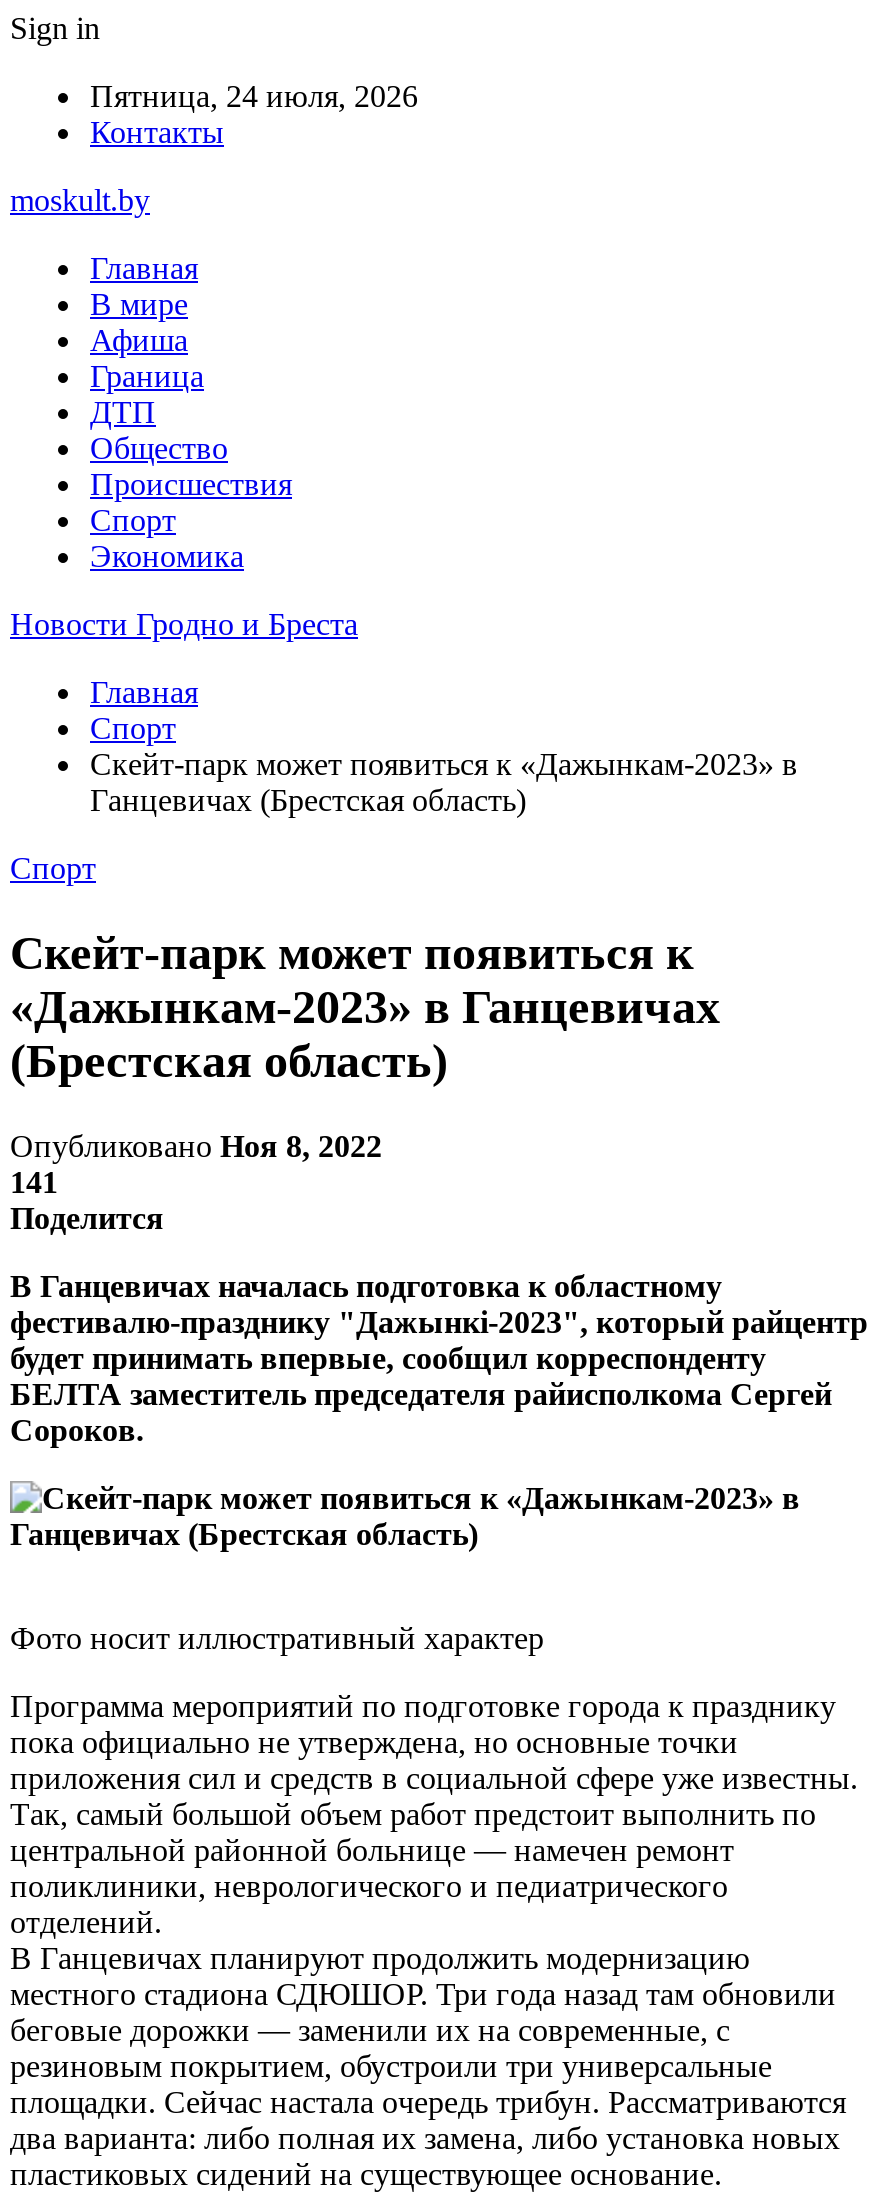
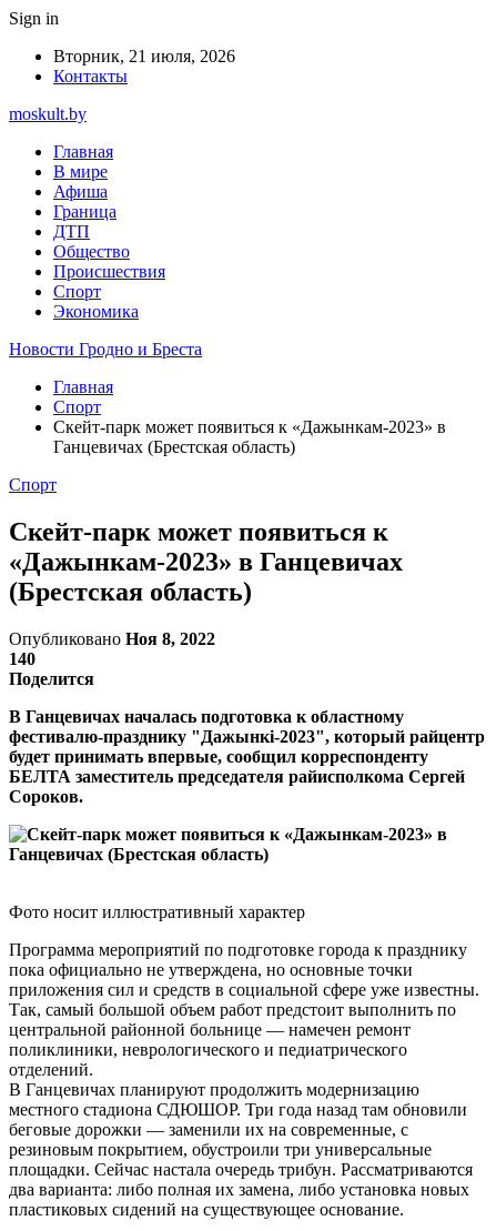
[90,79,418,113] Пятница, 24 июля, 2026 -> [53,47,235,65] Вторник, 21 июля, 2026
[10,1165,58,1199] 141 -> [9,649,36,668] 140

